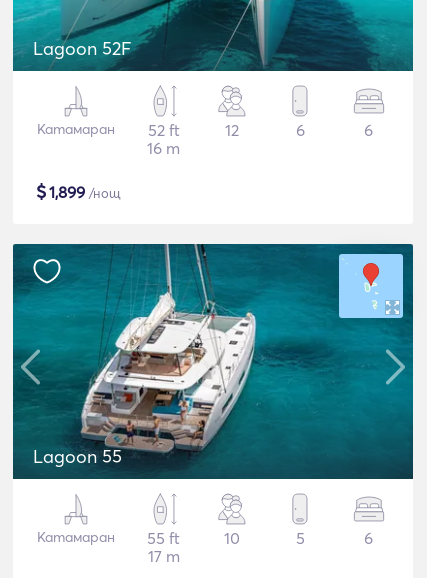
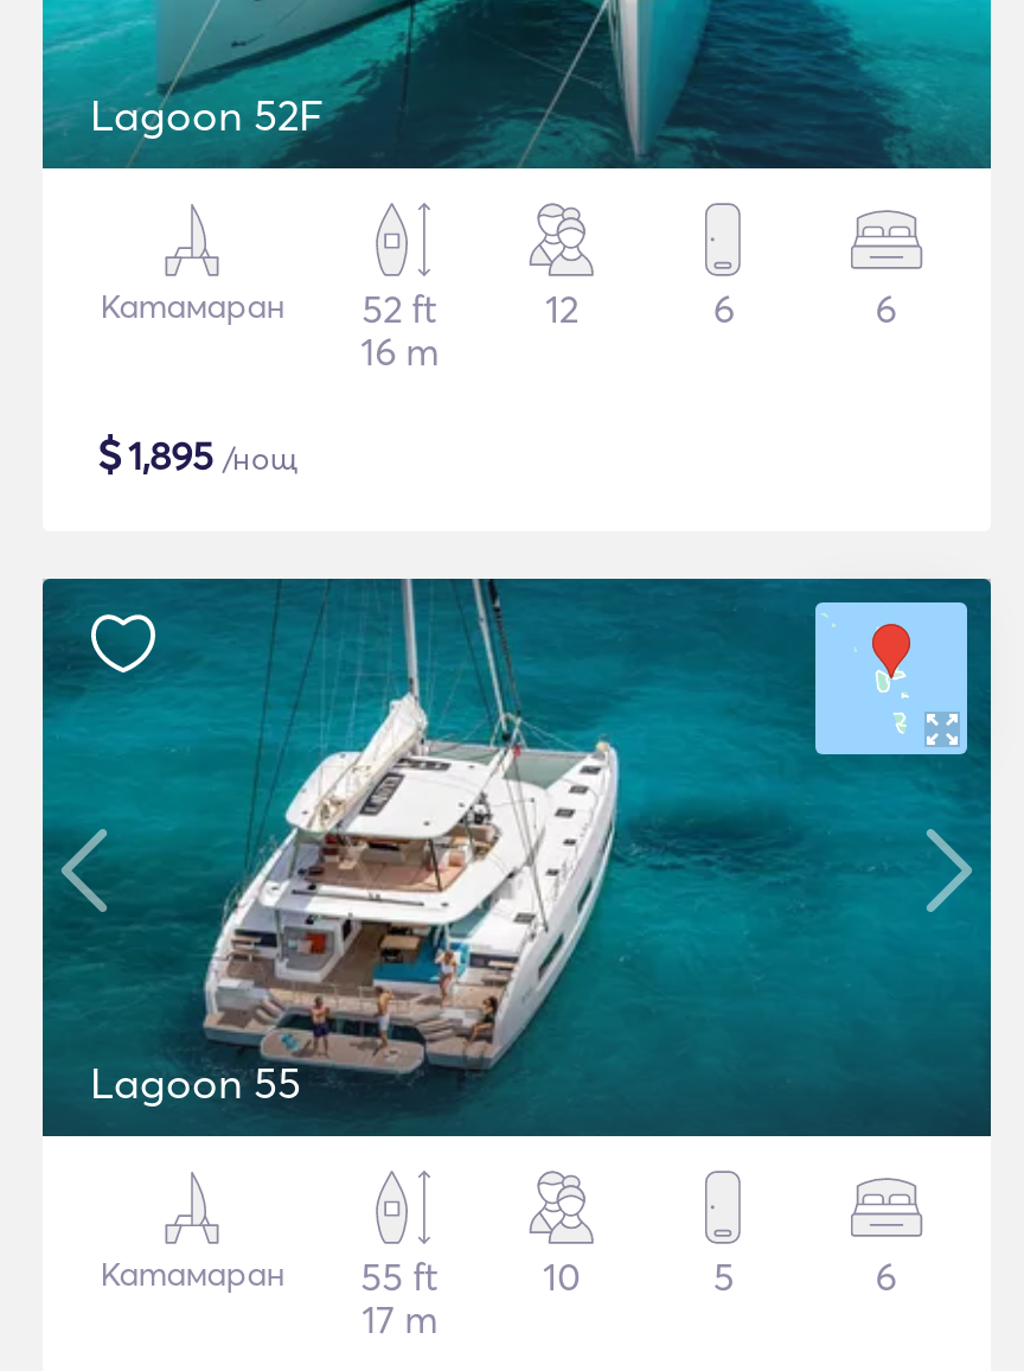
[36,180,121,203] $1,899 /нощ -> [97,427,299,482] $1,895 /нощ

